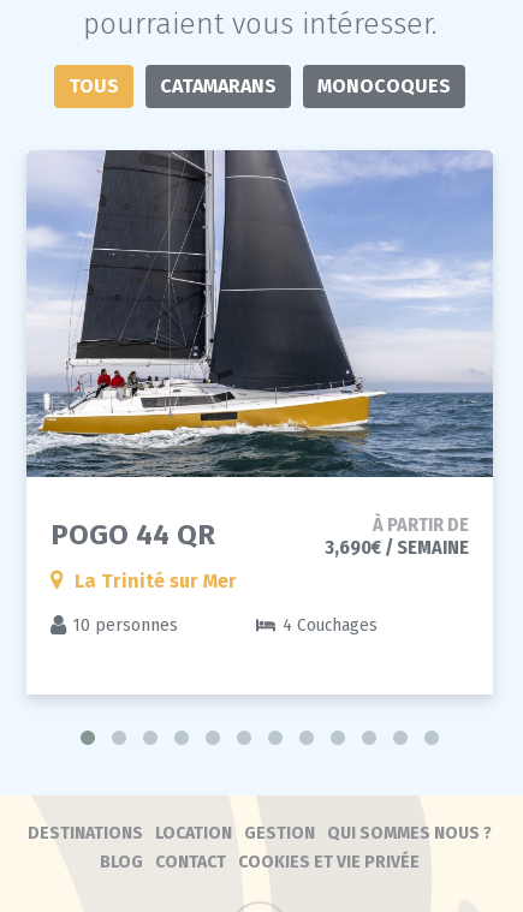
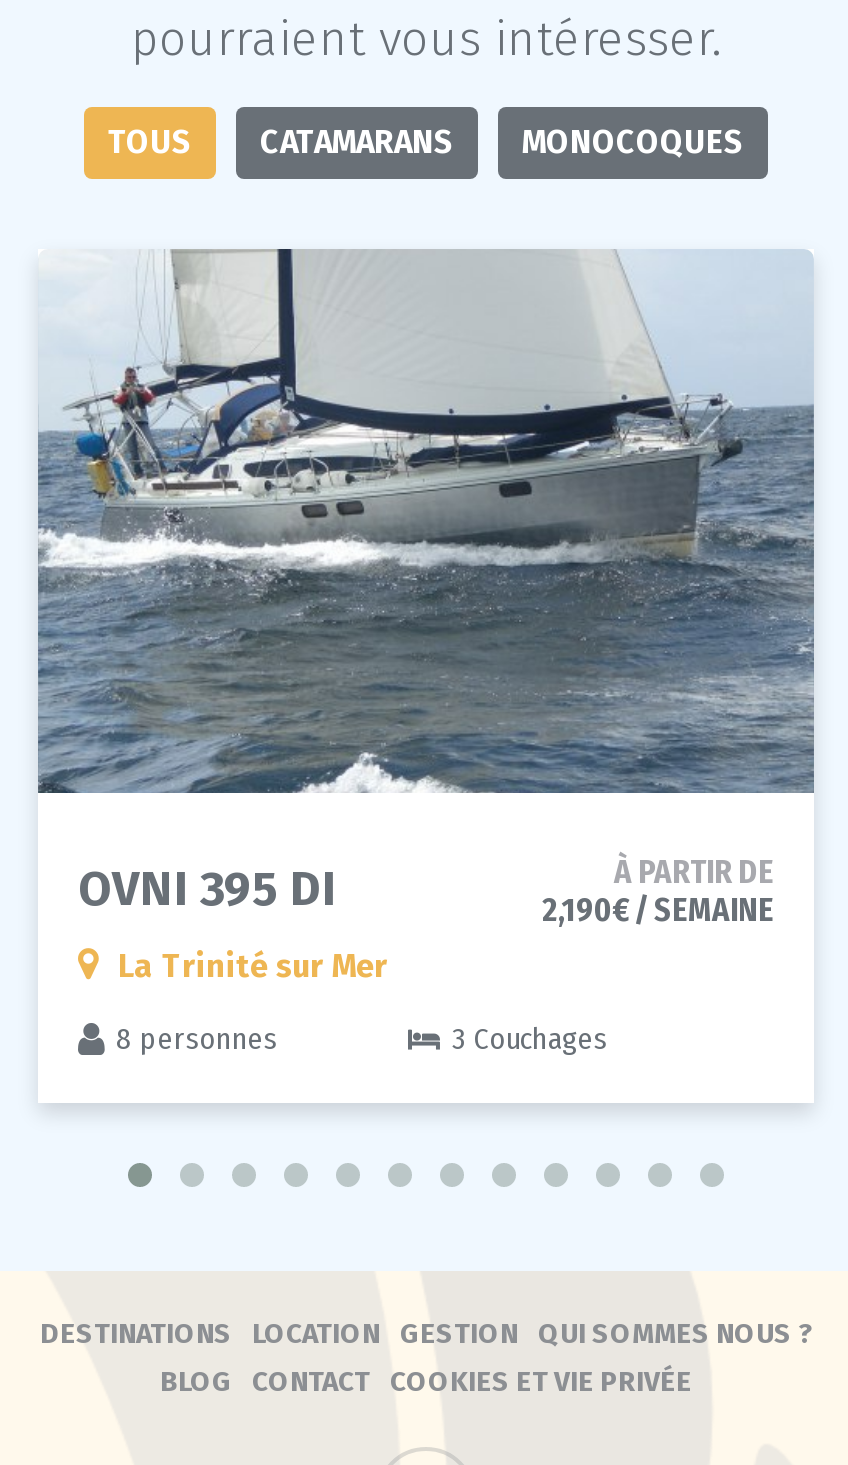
[26,149,493,551] [image] | POGO 44 QR -> [36,249,816,916] [image] | OVNI 395 DI
[325,535,469,558] 3,690€ / SEMAINE -> [542,890,774,928] 2,190€ / SEMAINE
[73,614,178,636] 10 personnes -> [116,1021,278,1057] 8 personnes
[283,614,378,636] 4 Couchages -> [452,1021,608,1057] 3 Couchages

